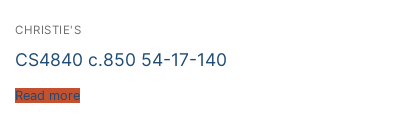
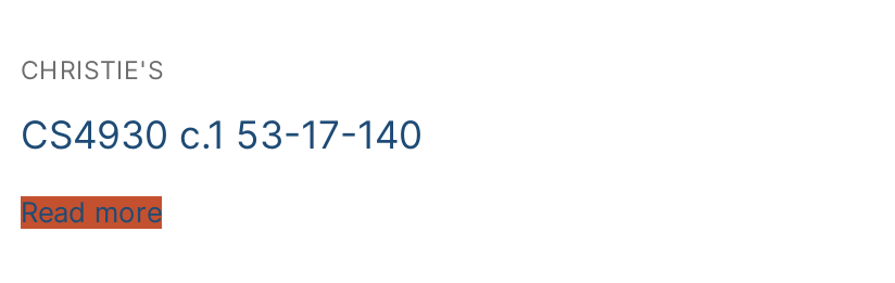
[15,49,227,70] CS4840 c.850 54-17-140 -> [21,111,423,157] CS4930 c.1 53-17-140

